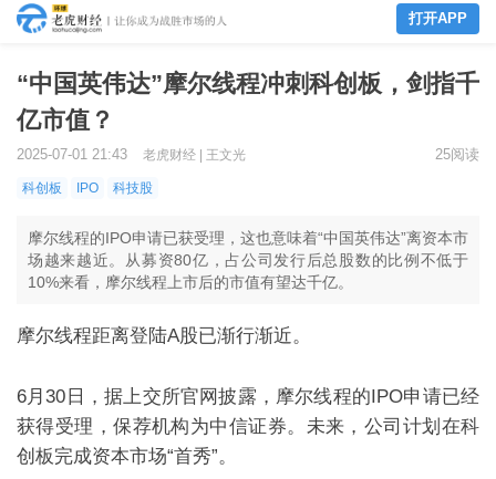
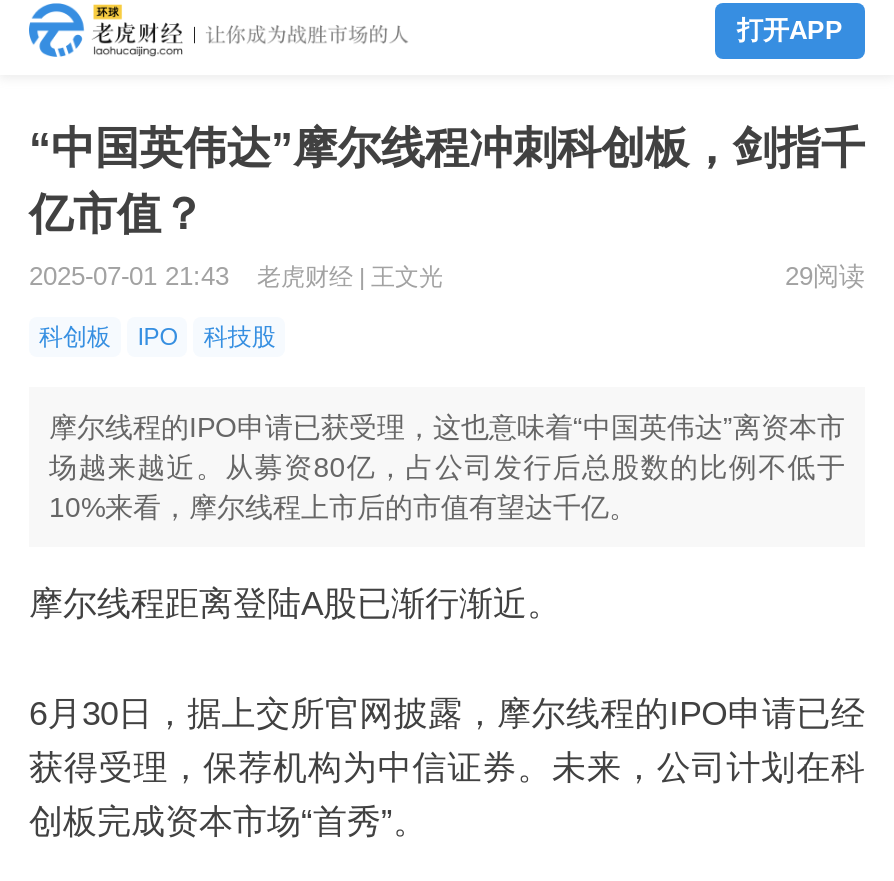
[435,146,479,163] 25阅读 -> [785,261,865,291] 29阅读

